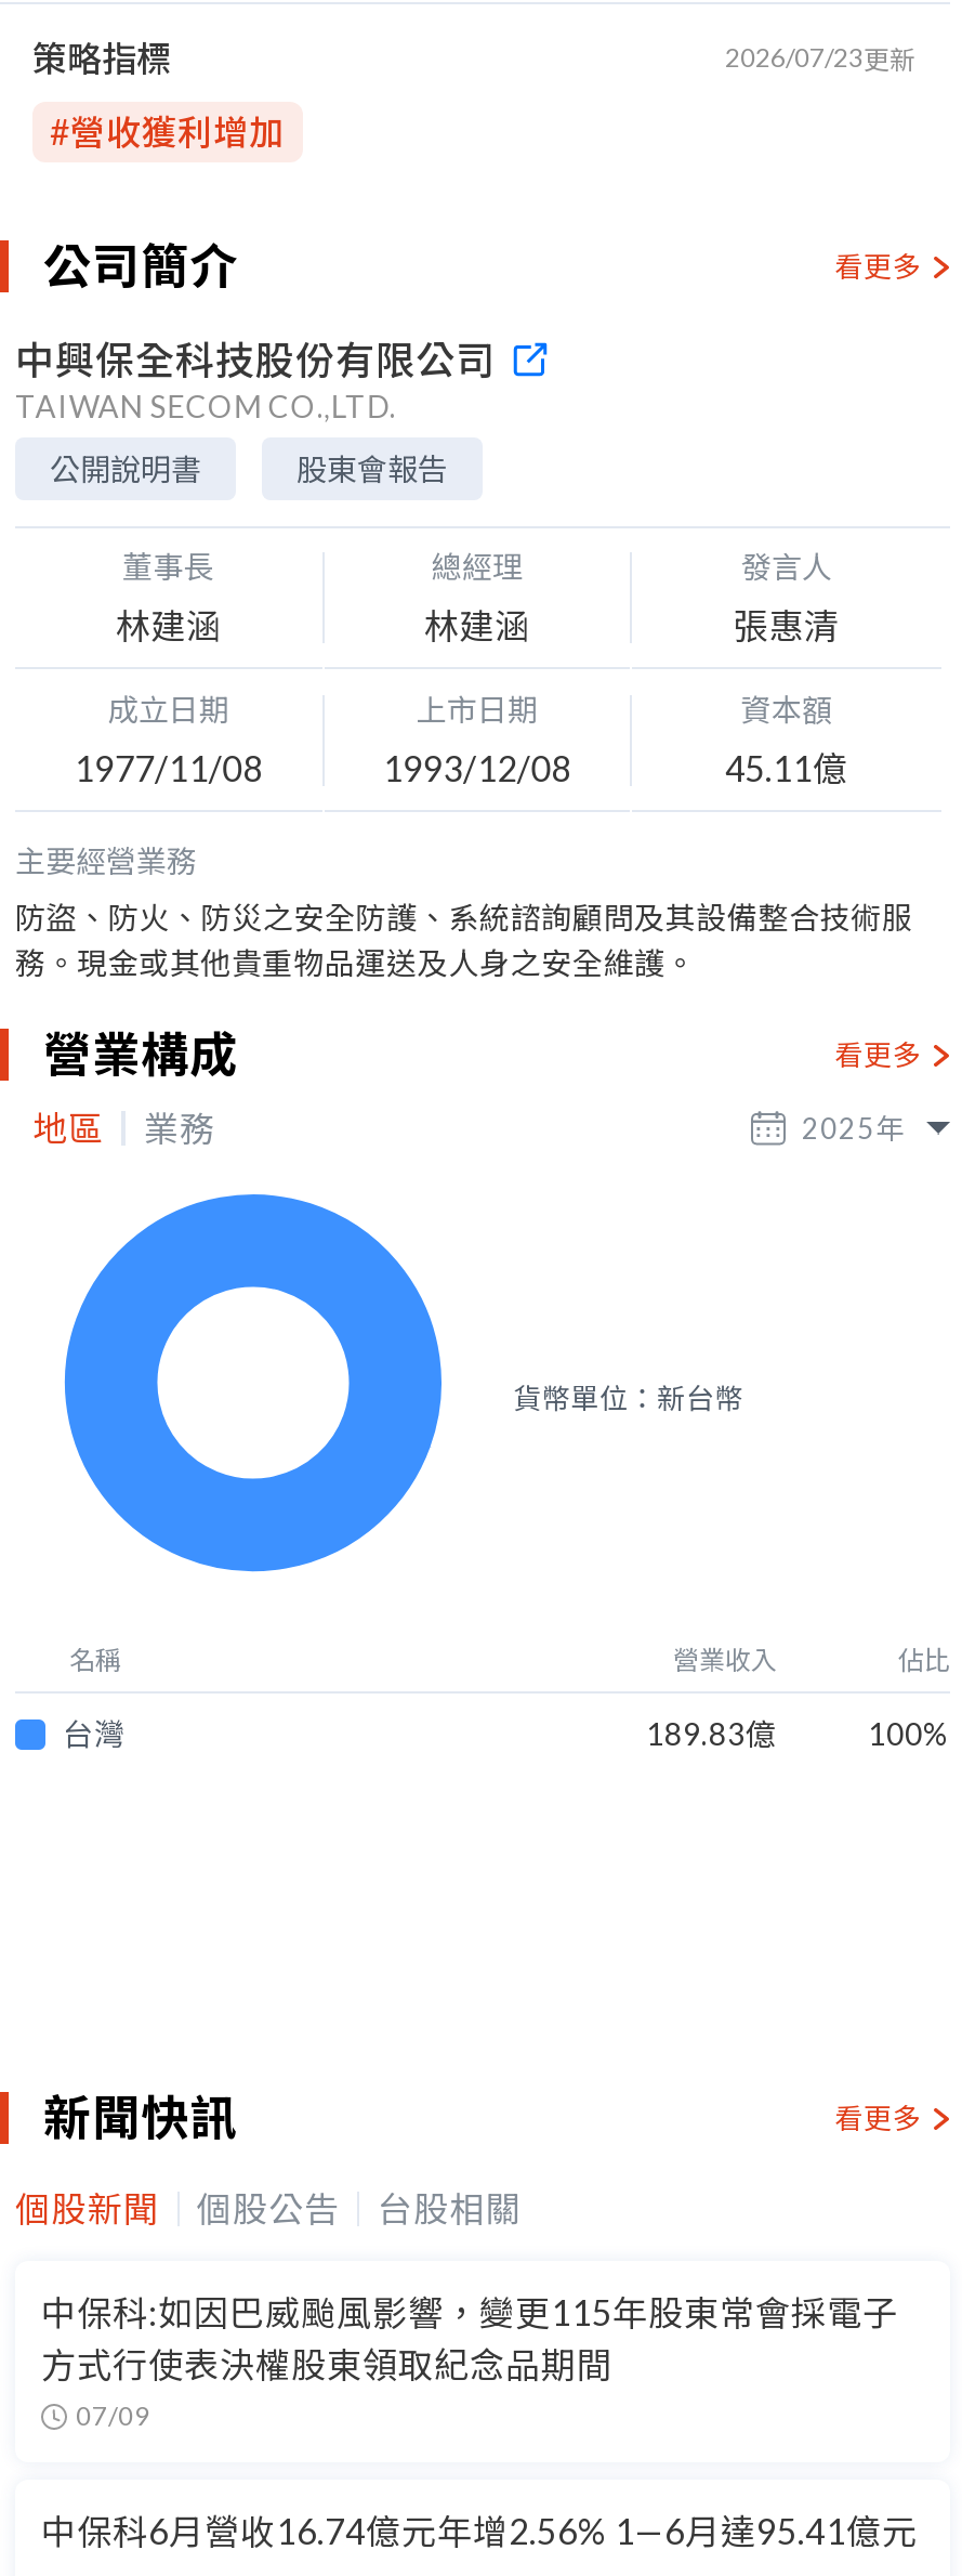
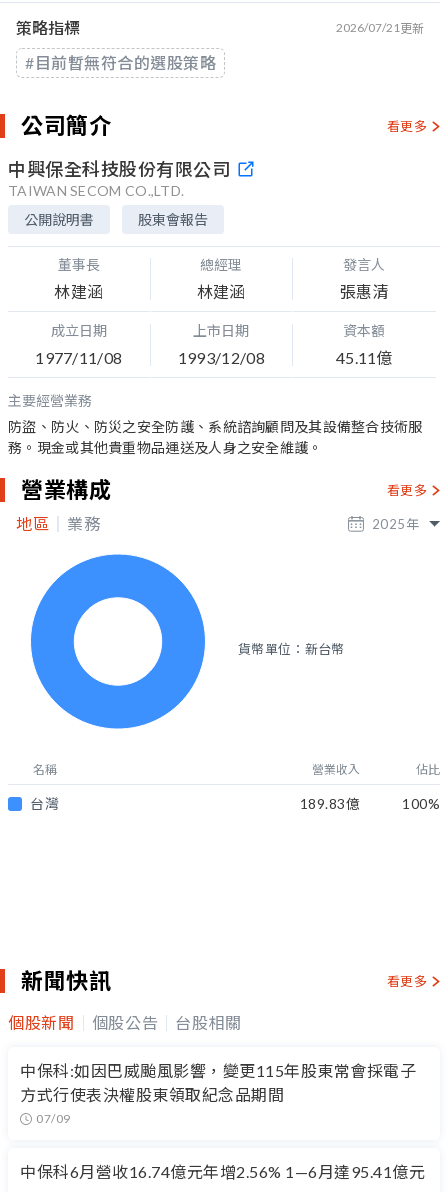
[725,41,915,76] 2026/07/23更新 -> [336,20,424,36] 2026/07/21更新
[50,110,285,152] #營收獲利增加 -> [25,53,216,72] #目前暫無符合的選股策略

